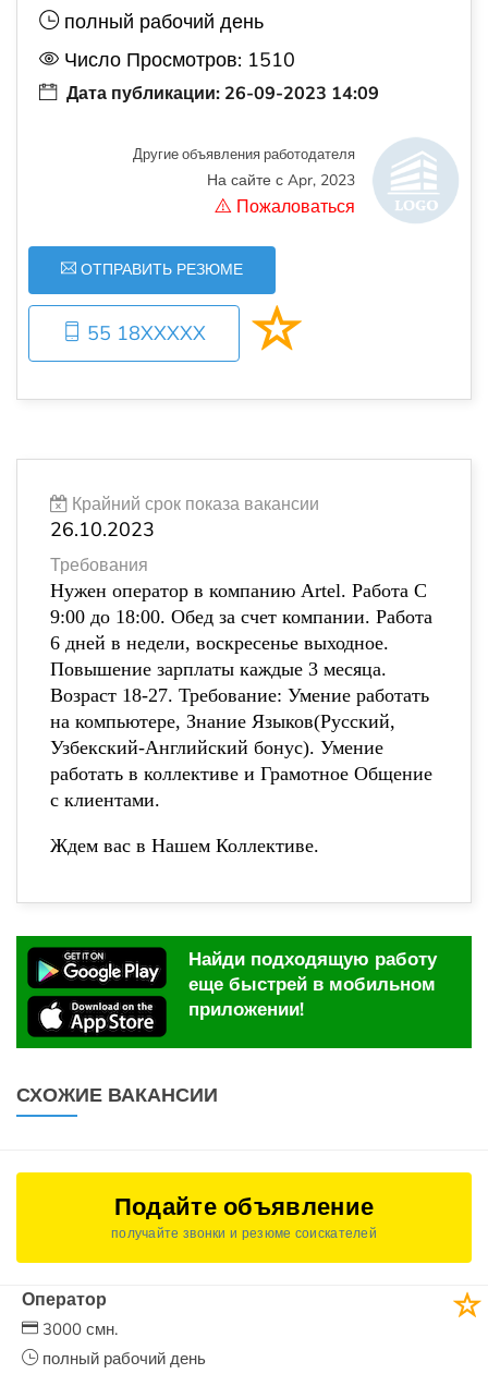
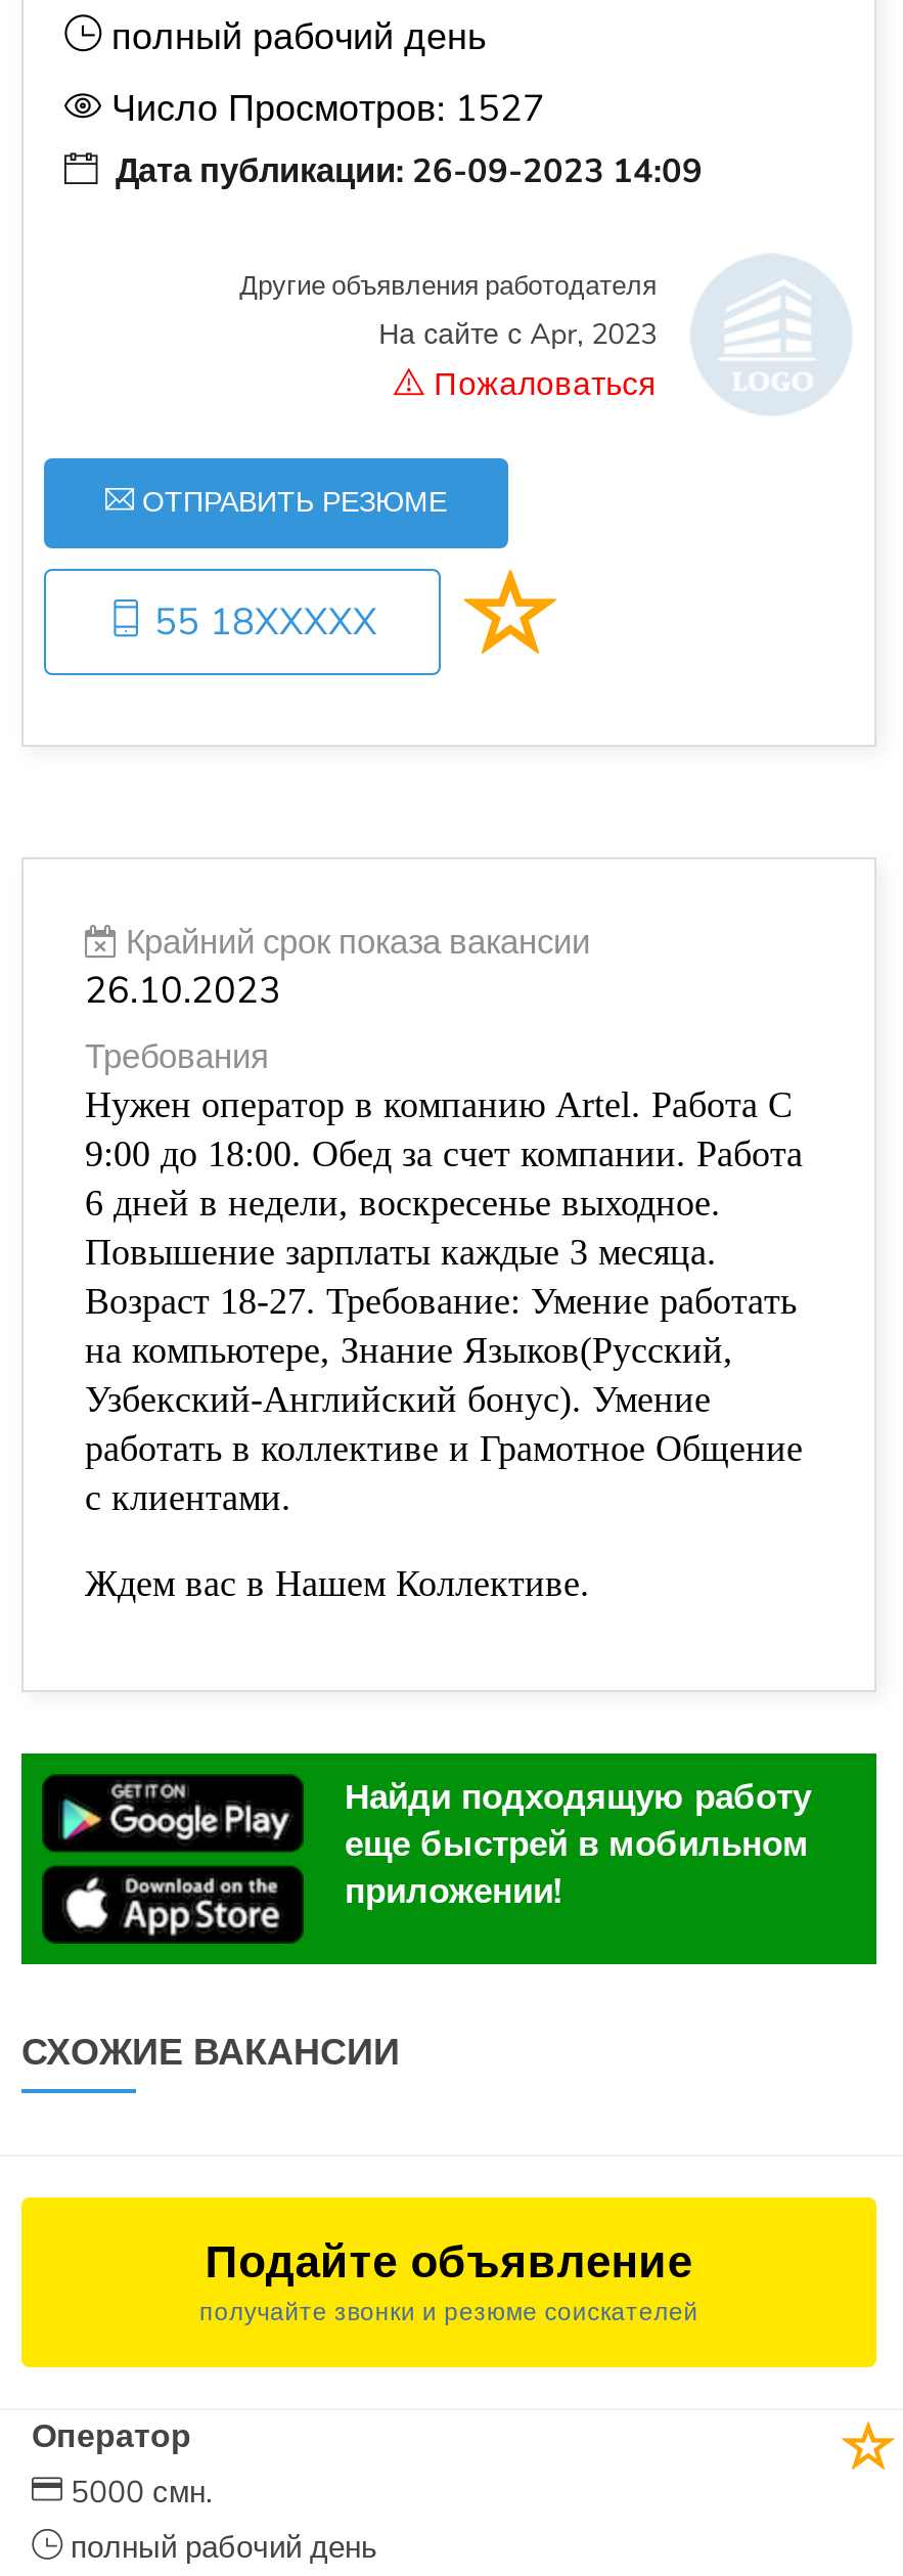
[64,47,295,73] Число Просмотров: 1510 -> [111,84,545,133] Число Просмотров: 1527
[38,1319,118,1341] 3000 смн. -> [62,2472,212,2513] 5000 смн.

